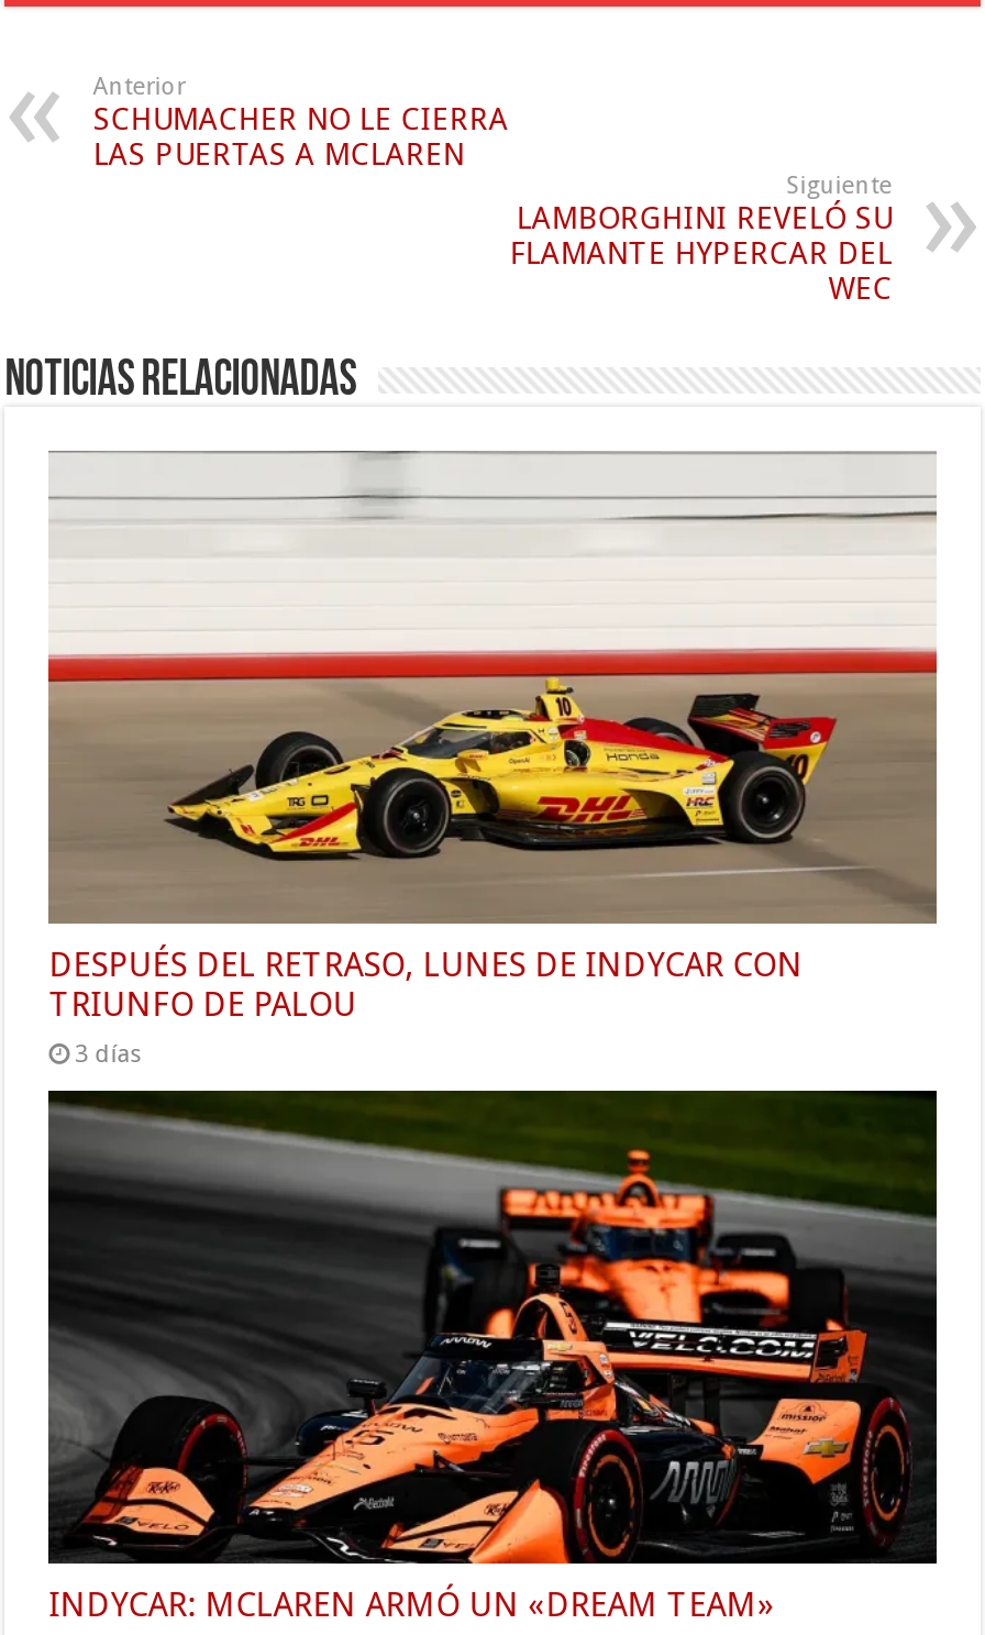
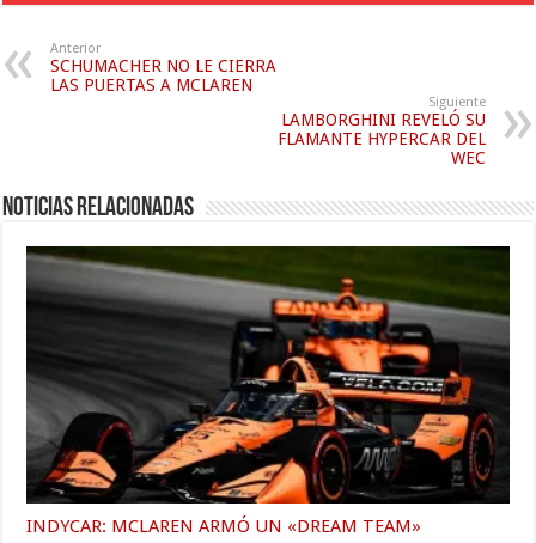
[46,453,939,1069] [image] | DESPUÉS DEL RETRASO, LUNES DE INDYCAR CON | TRIUNFO DE PALOU | 3 días -> none

